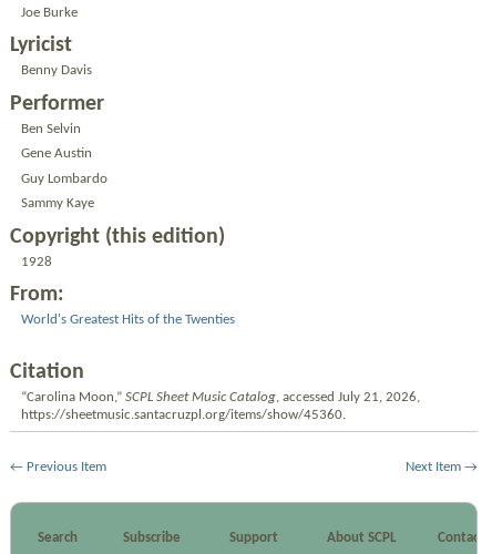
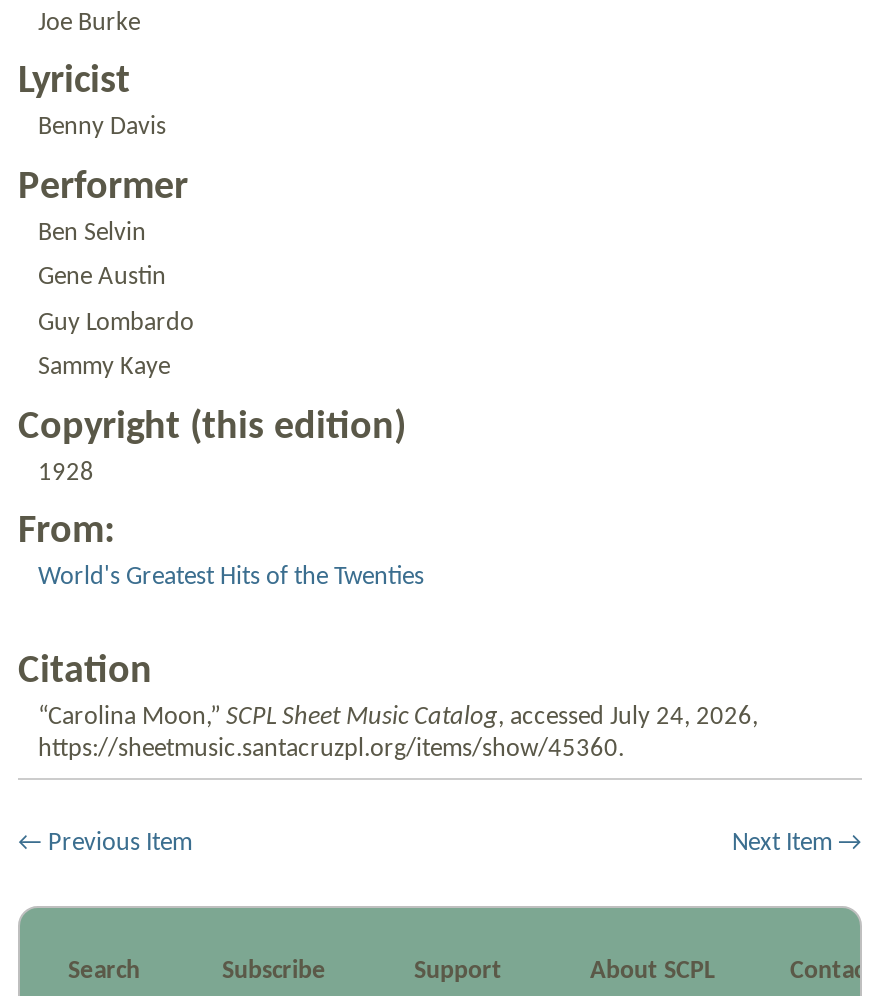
[21,390,420,404] “Carolina Moon,” SCPL Sheet Music Catalog, accessed July 21, 2026, -> [38,704,758,730] “Carolina Moon,” SCPL Sheet Music Catalog, accessed July 24, 2026,

